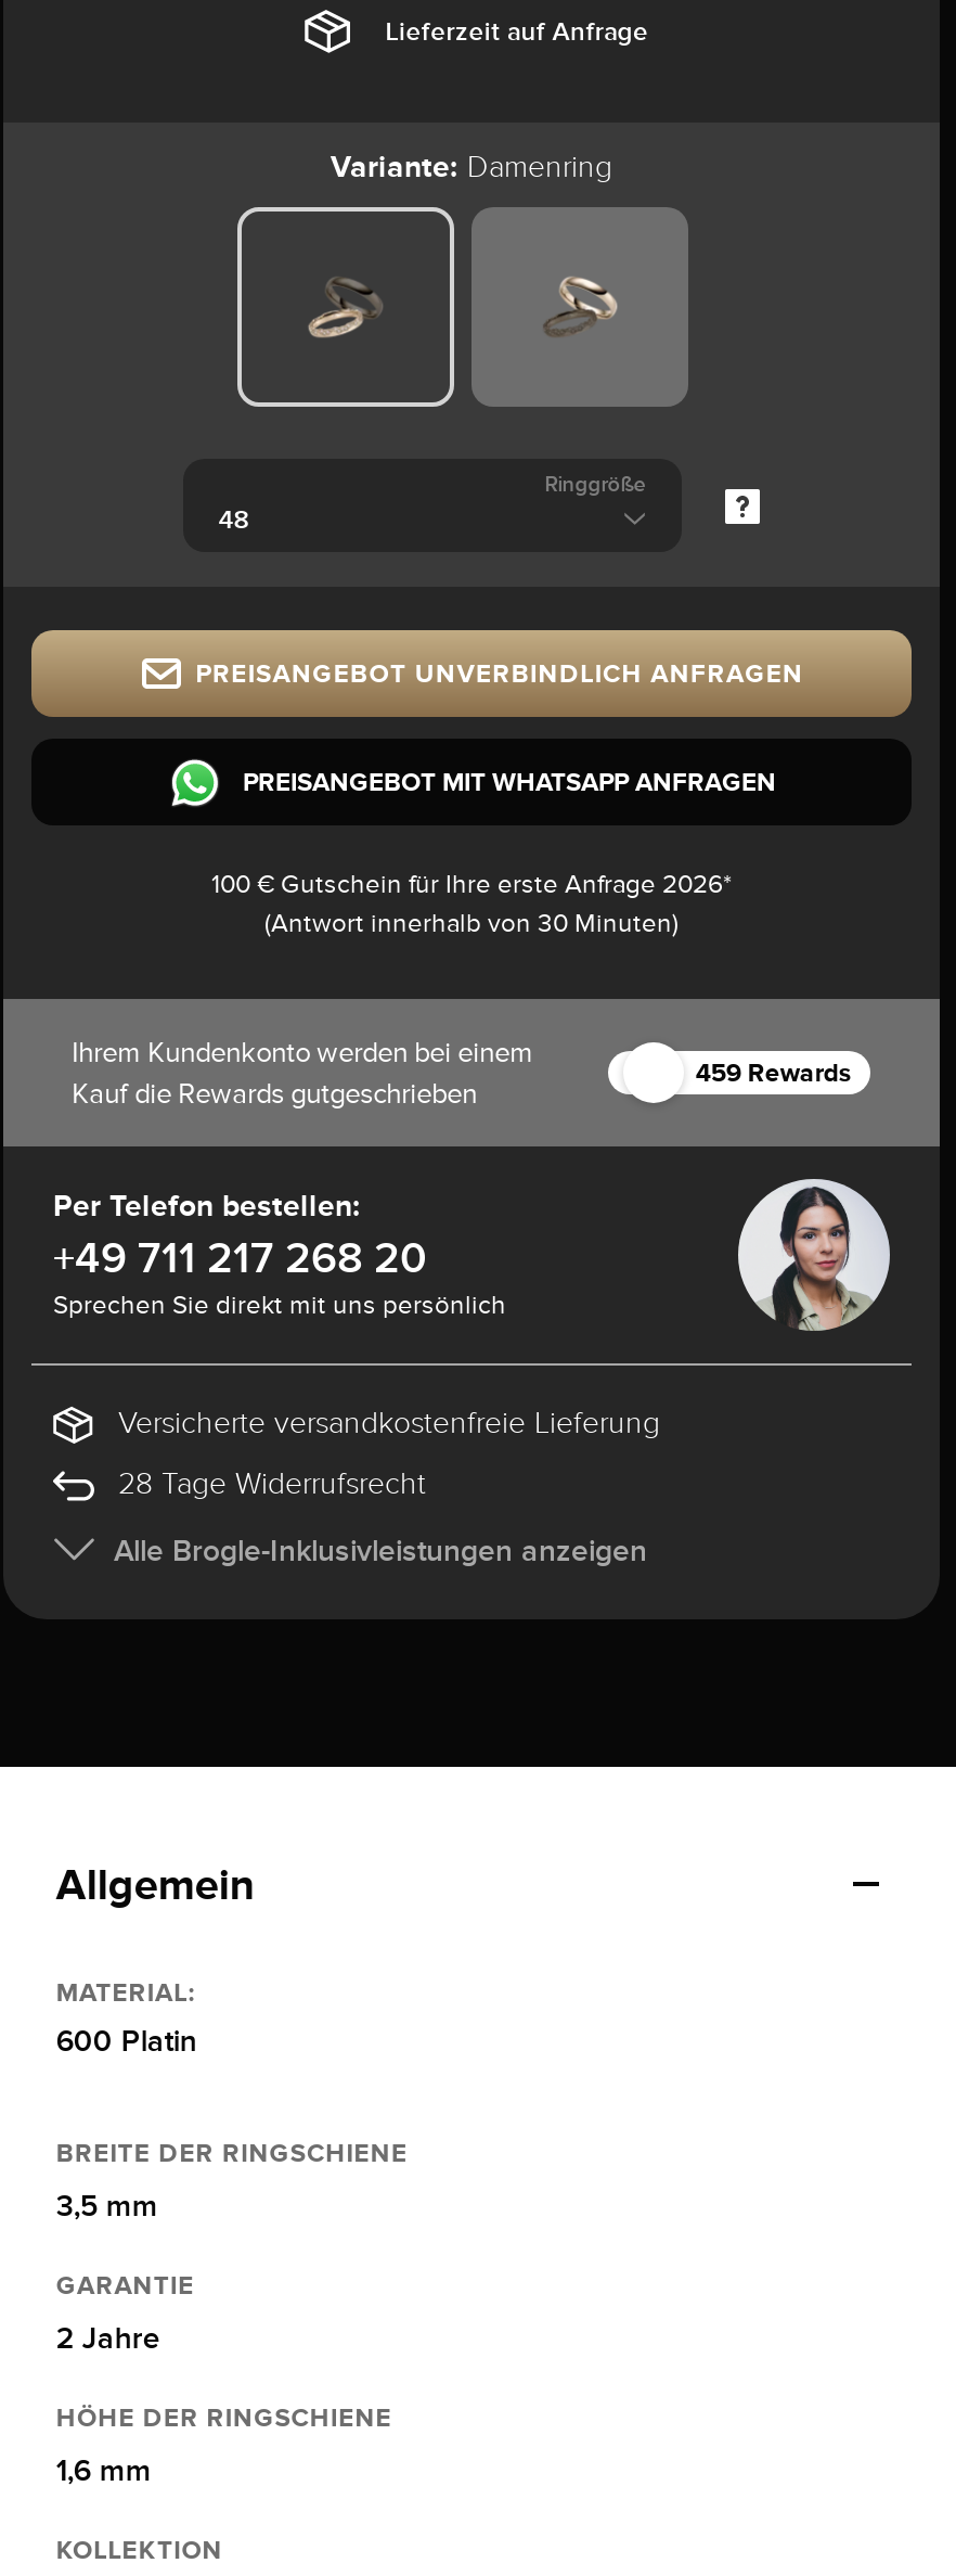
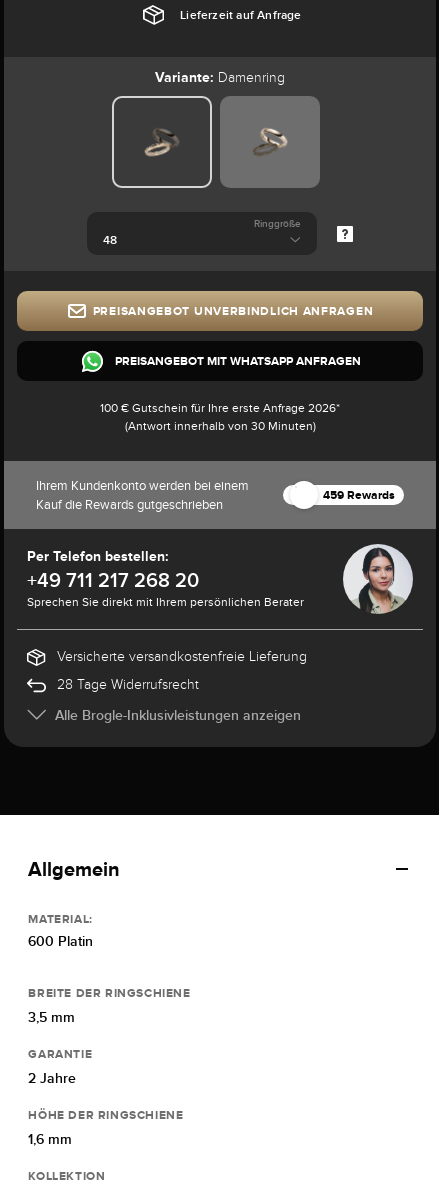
[53,1289,506,1319] Sprechen Sie direkt mit uns persönlich -> [27,595,304,609] Sprechen Sie direkt mit Ihrem persönlichen Berater

